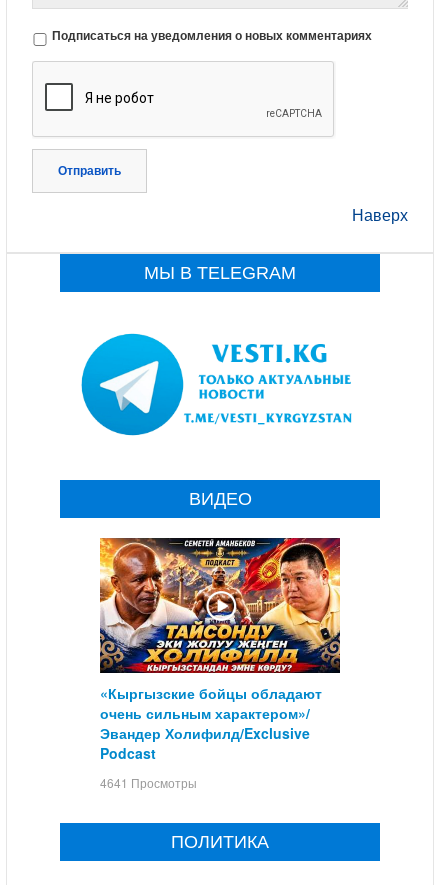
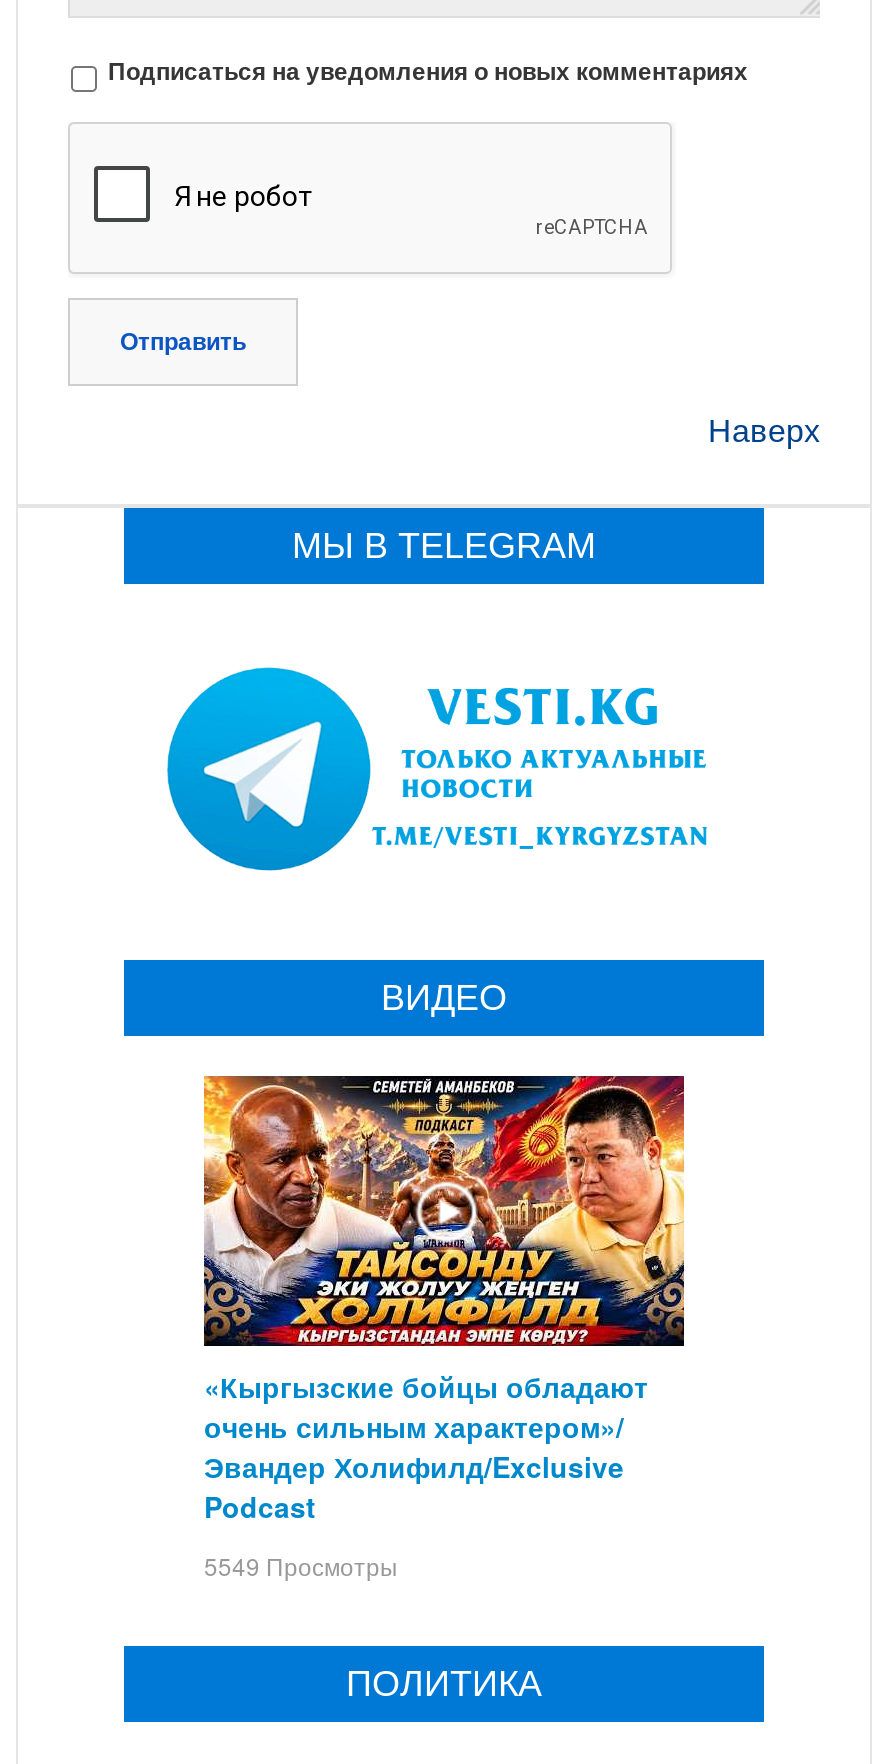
[100,774,197,791] 4641 Просмотры -> [204,1548,398,1582] 5549 Просмотры

